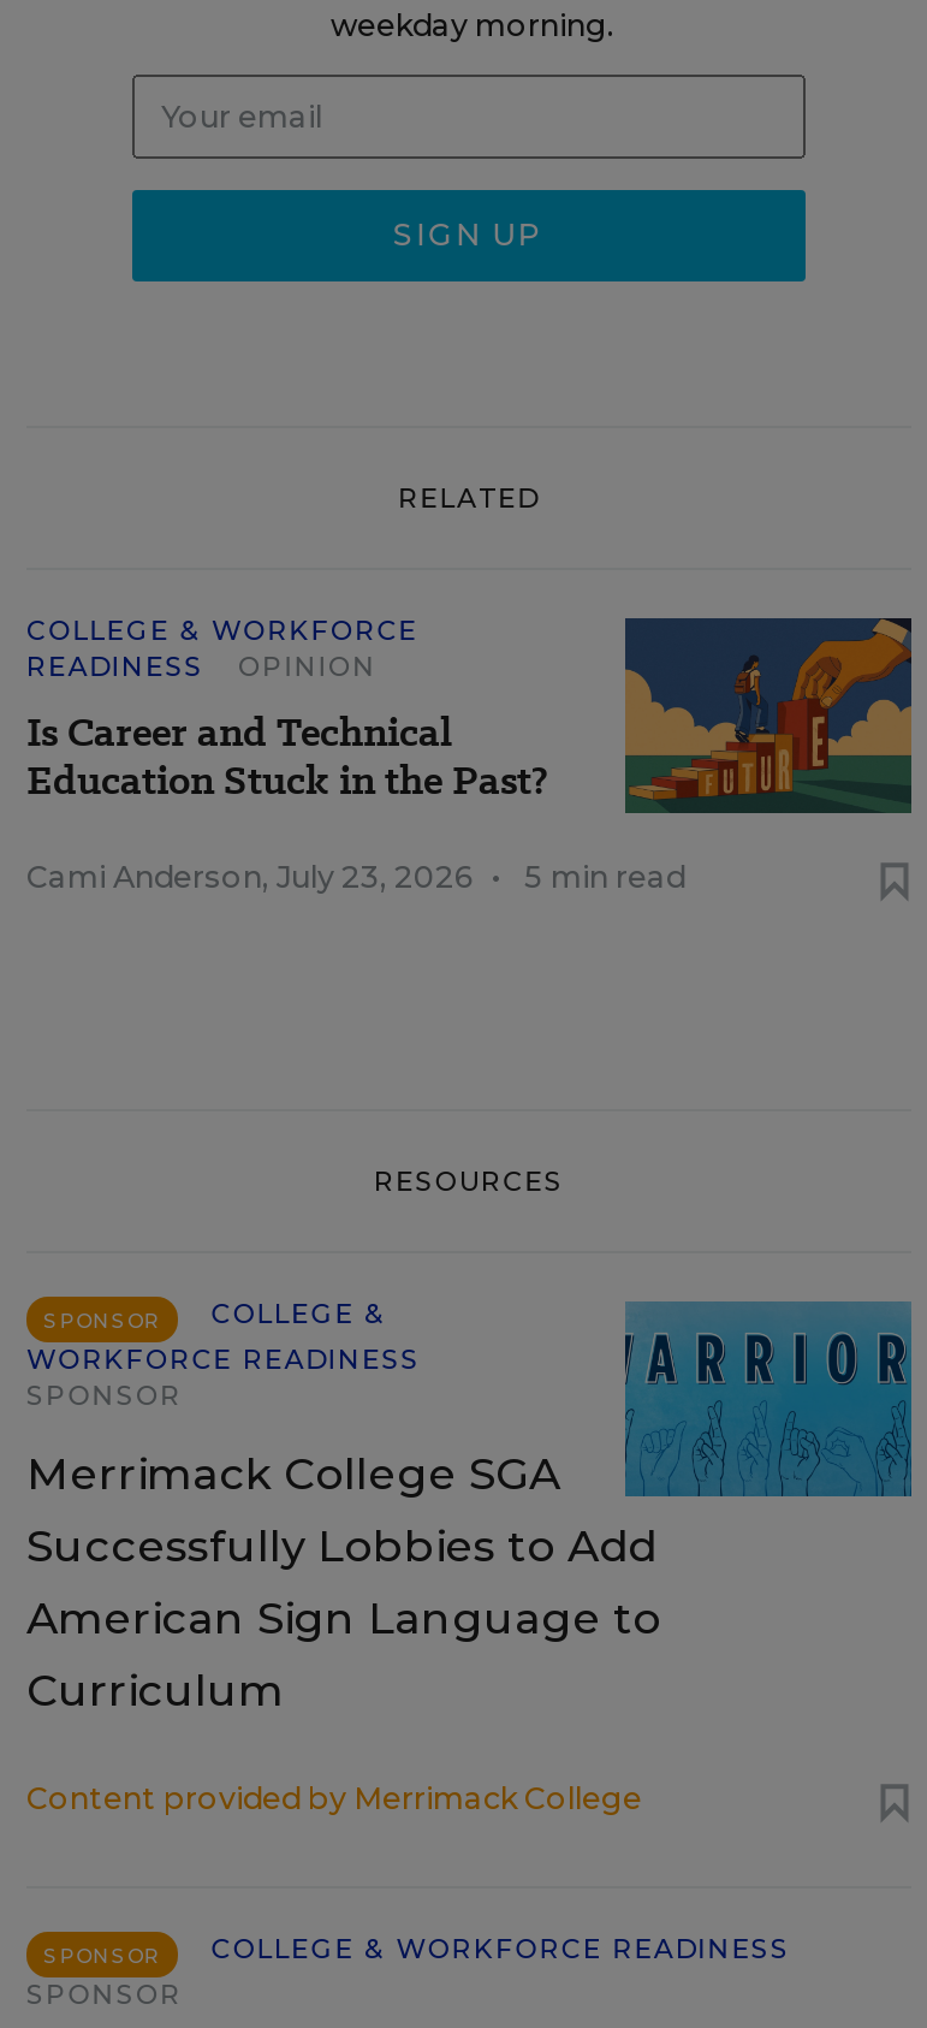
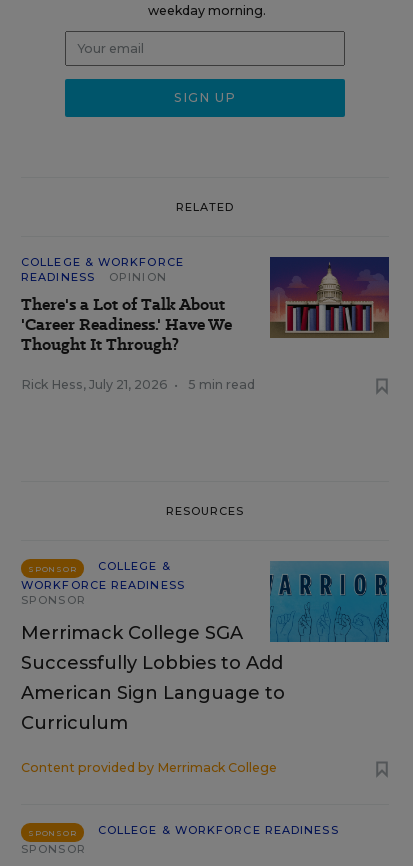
[26,616,914,816] [image] | Is Career and Technical | Education Stuck in the Past? -> [21,257,390,356] [image] | There's a Lot of Talk About | 'Career Readiness.' Have We | Thought It Through?
[26,859,500,895] Cami Anderson, July 23, 2026 • -> [21,377,178,392] Rick Hess, July 21, 2026 •

